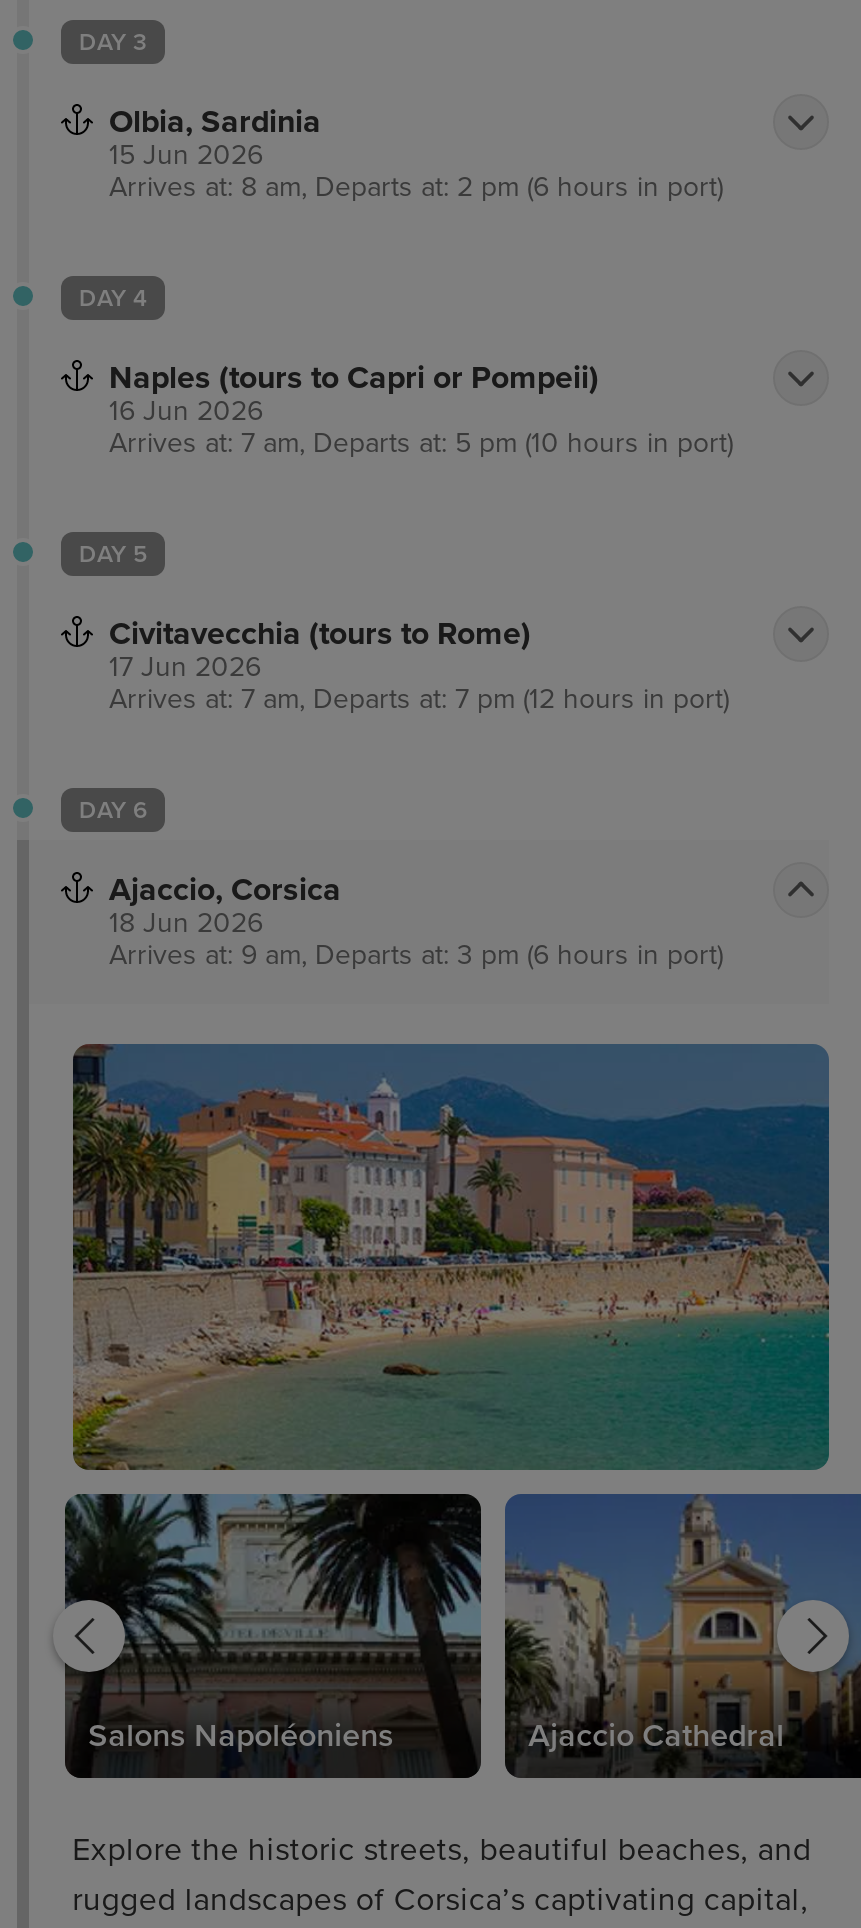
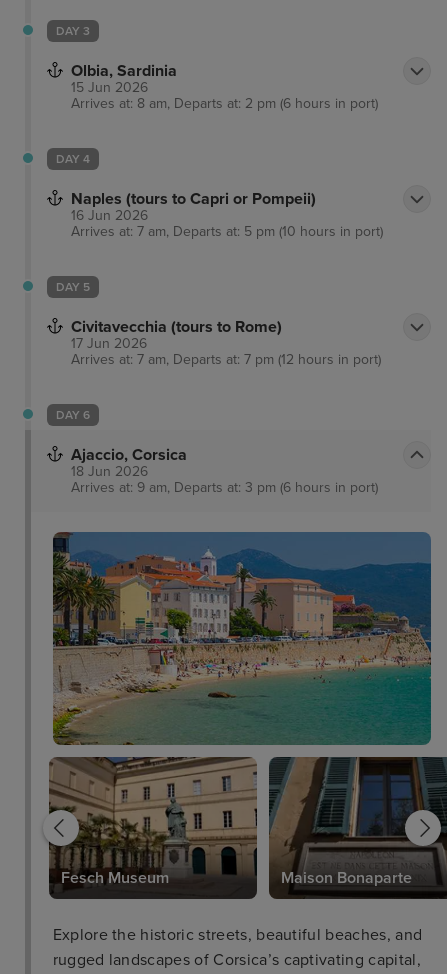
[63,1492,784,1778] [image] | Salons Napoléoniens | Ajaccio Cathedral -> [48,756,412,899] [image] | Fesch Museum | Maison Bonaparte
[503,1492,855,1778] [image] -> [268,756,444,899] [image]

